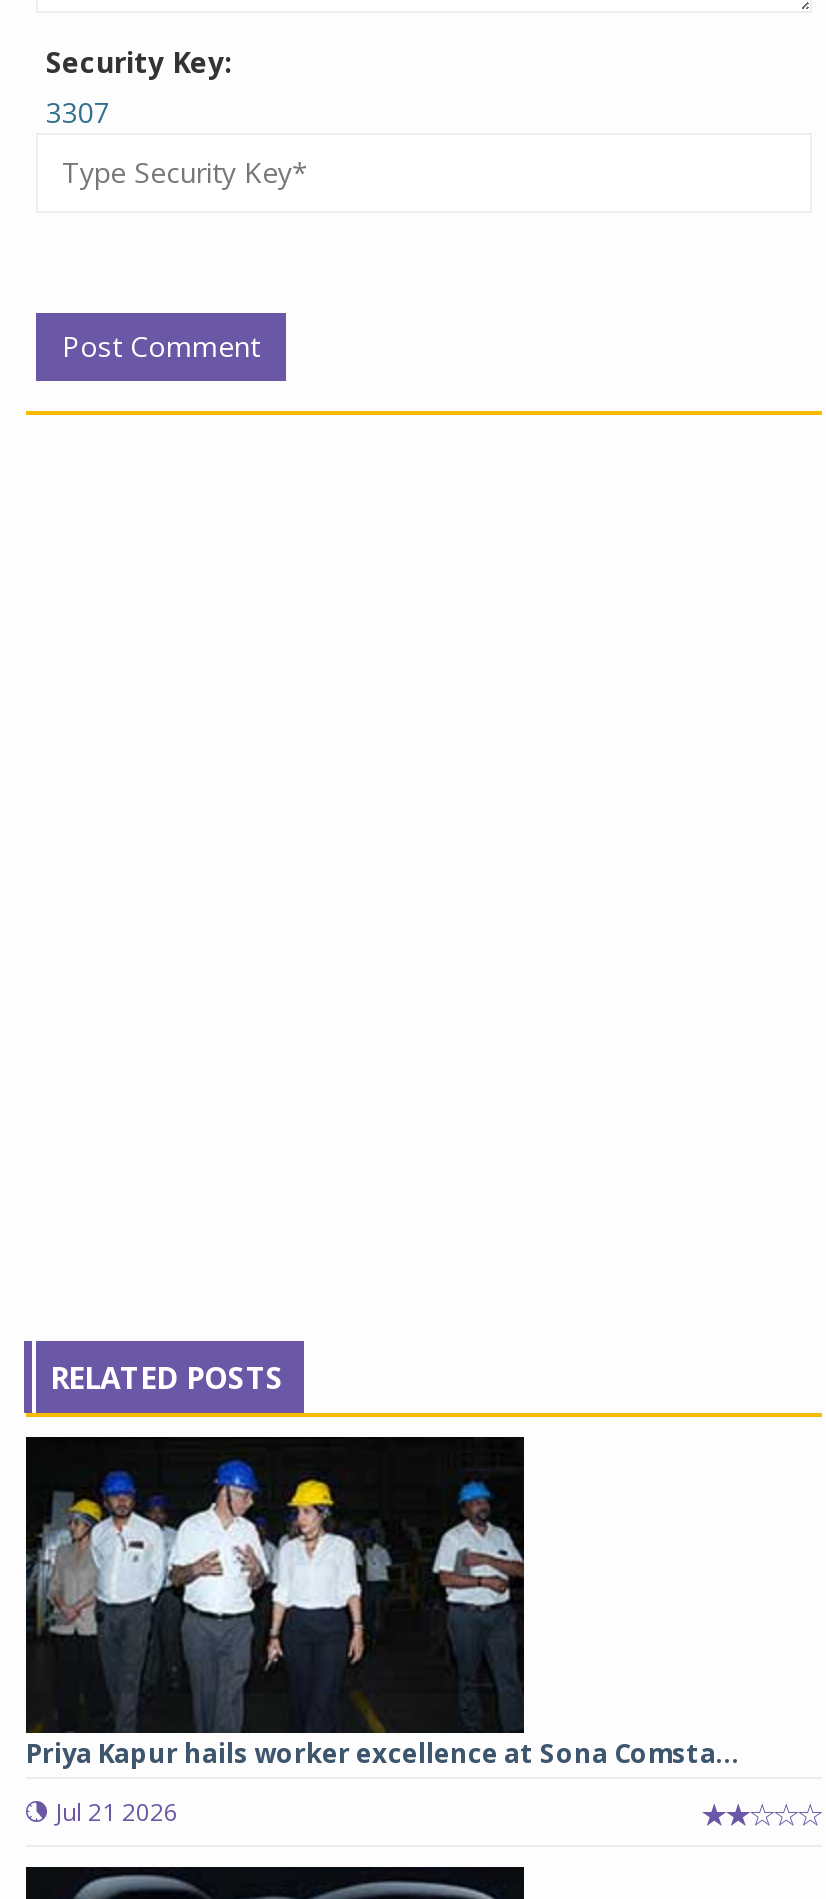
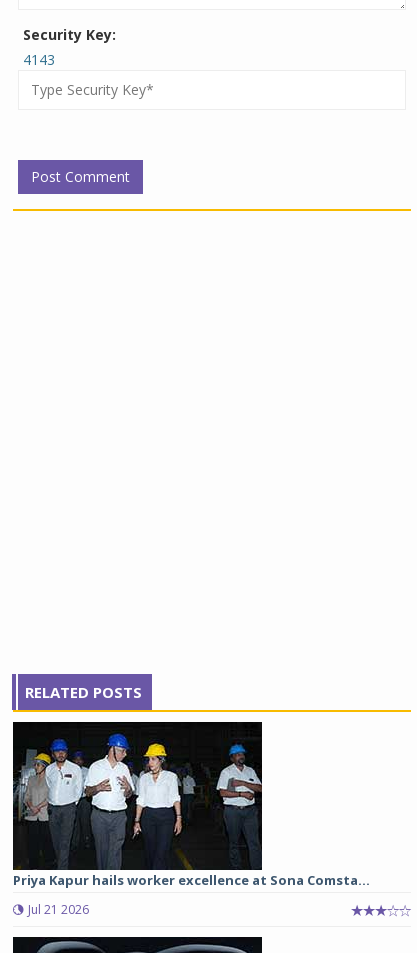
[46,92,110,130] 3307 -> [23,50,55,69] 4143

